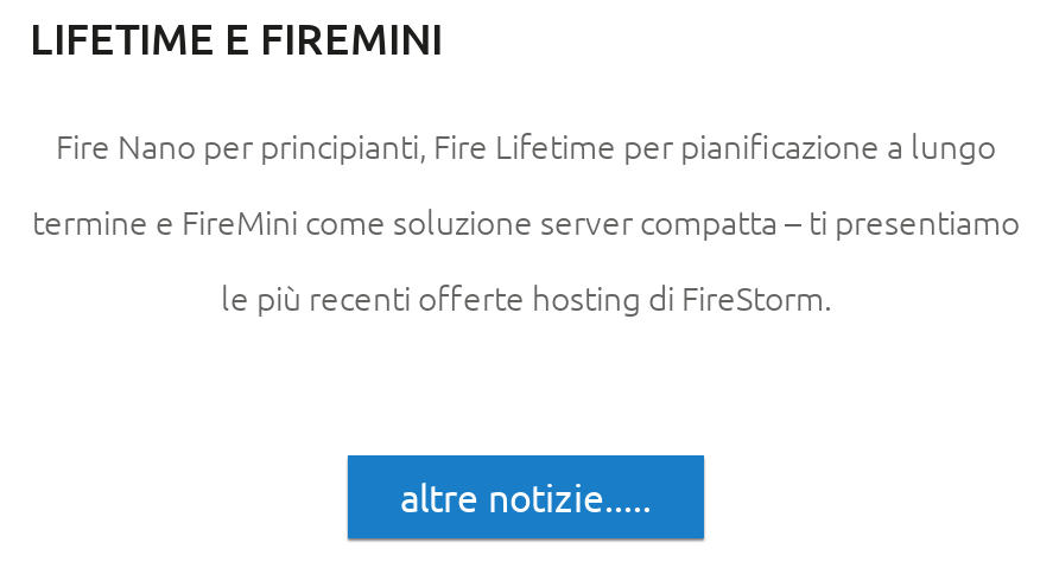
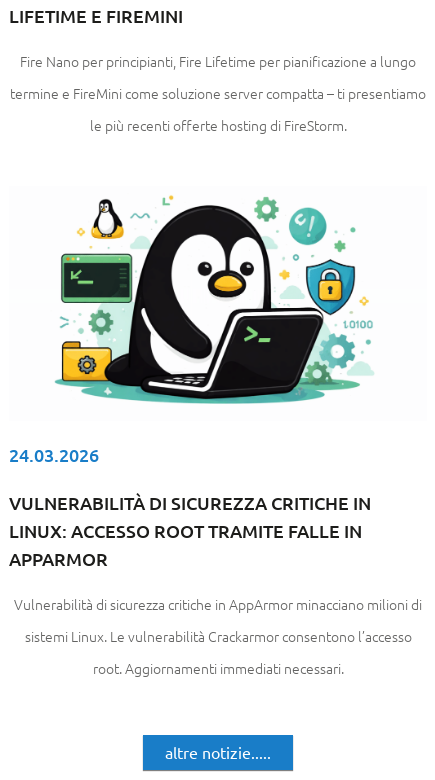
none -> [9,195,422,678] [image] | 24.03.2026 | VULNERABILITÀ DI SICUREZZA CRITICHE IN | LINUX: ACCESSO ROOT TRAMITE FALLE IN | APPARMOR | Vulnerabilità di sicurezza critiche in AppArmor minacciano milioni di | sistemi Linux. Le vulnerabilità Crackarmor consentono l’accesso | root. Aggiornamenti immediati necessari.

